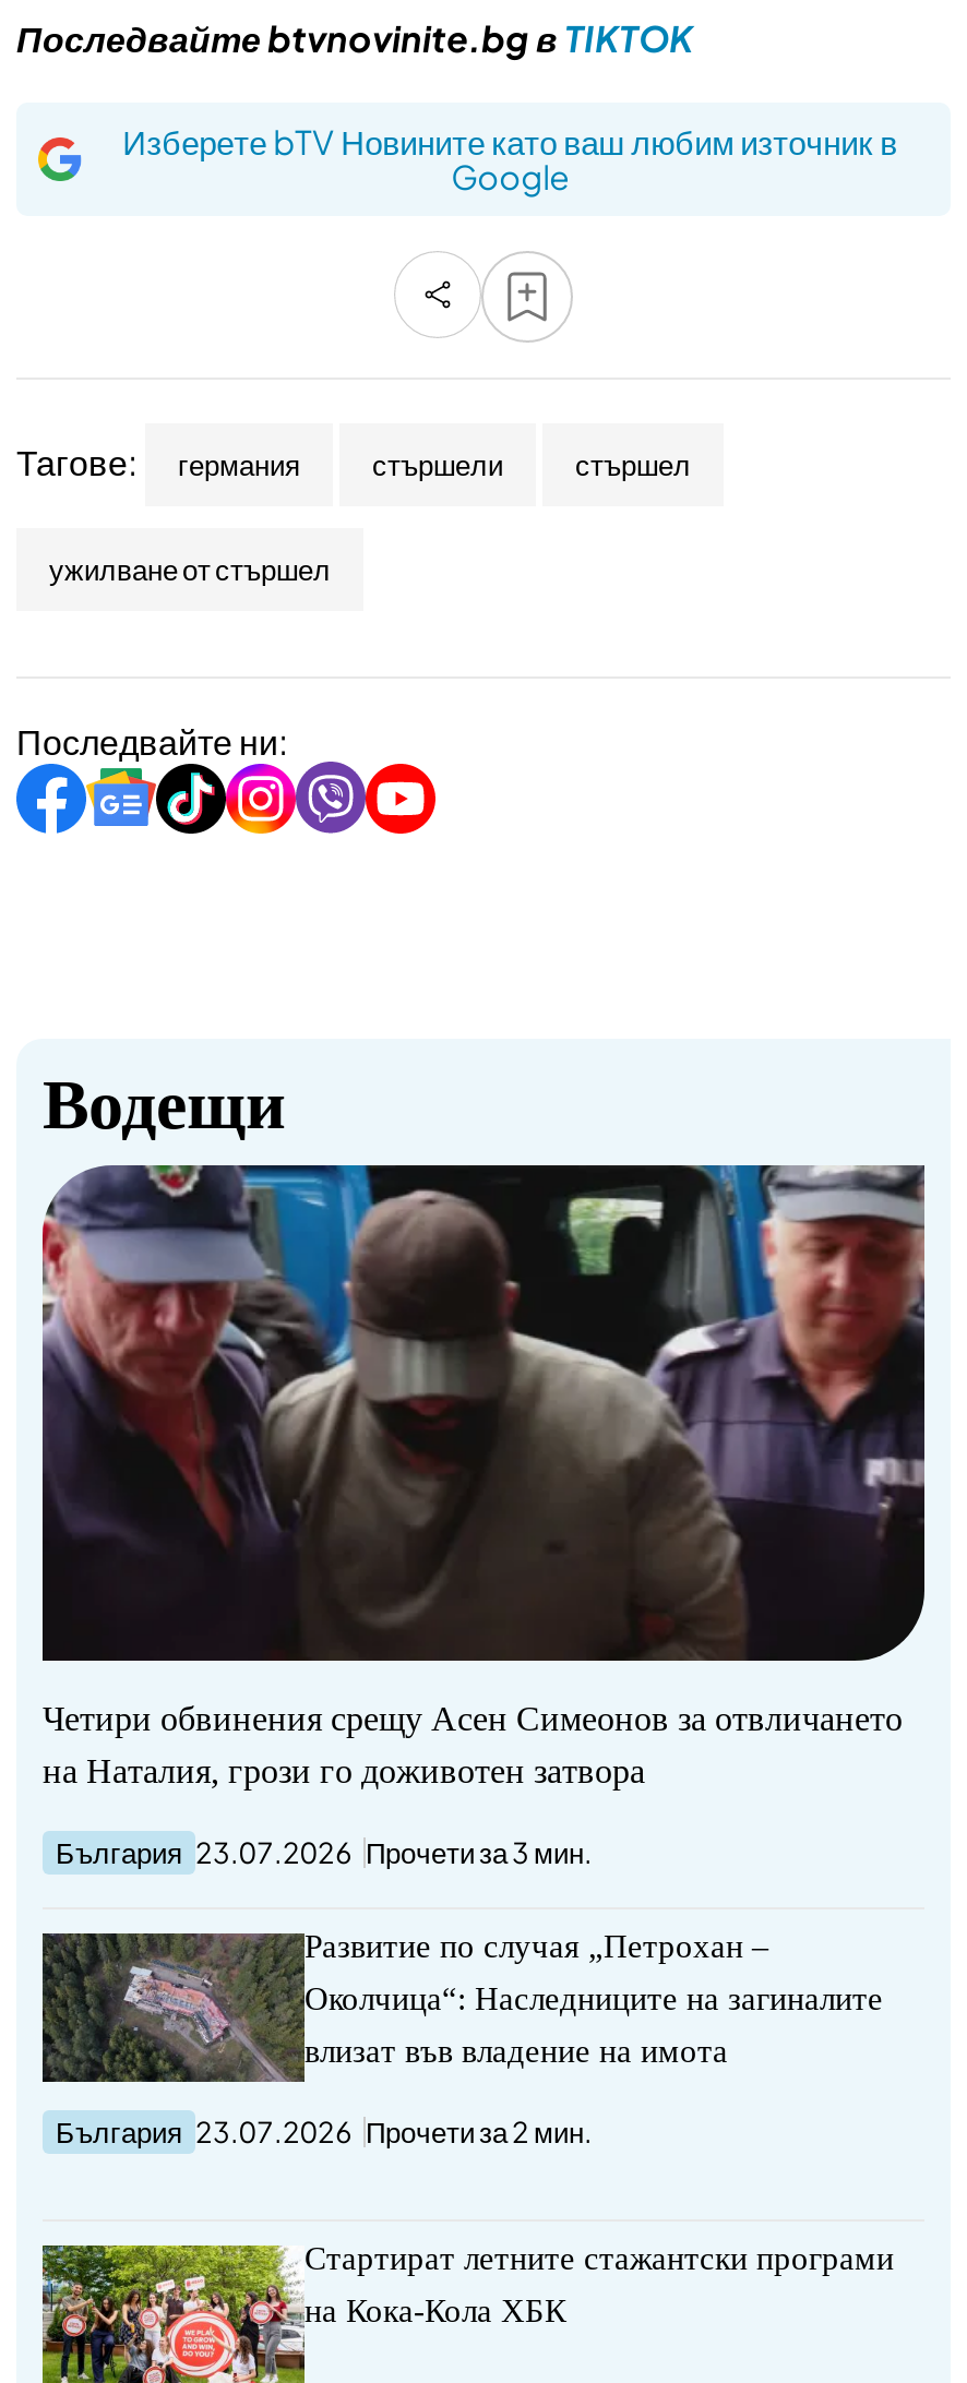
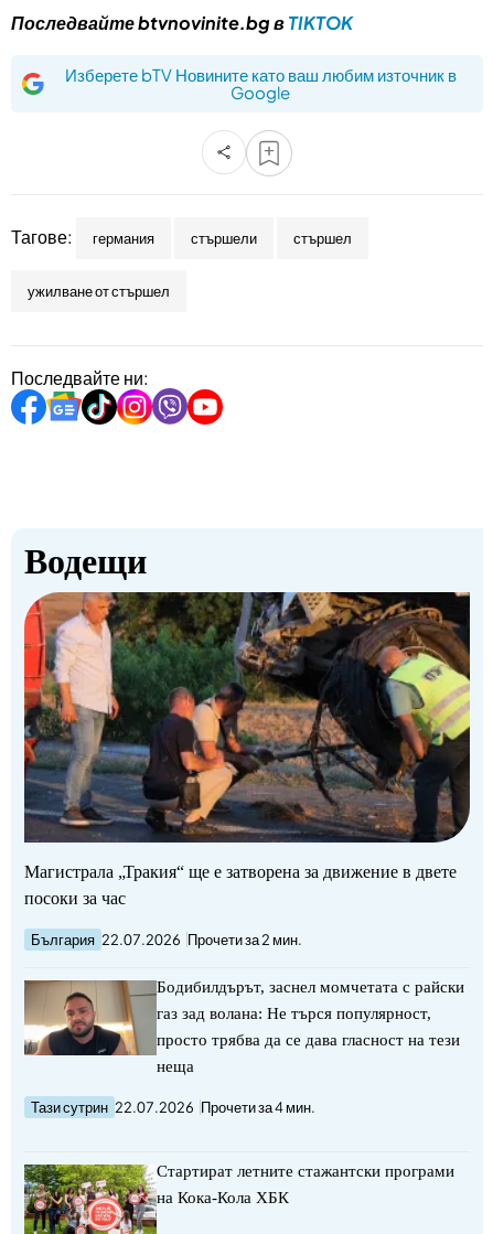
[40,1163,927,2150] [image] | Четири обвинения срещу Асен Симеонов за отвличането | на Наталия, грози го доживотен затвора | България 23.07.2026 Прочети за 3 мин. | Развитие по случая „Петрохан – | Околчица“: Наследниците на загиналите | влизат във владение на имота | България 23.07.2026 Прочети за 2 мин. -> [23,591,471,1116] [image] | Магистрала „Тракия“ ще е затворена за движение в двете | посоки за час | България 22.07.2026 Прочети за 2 мин. | Бодибилдърът, заснел момчетата с райски | газ зад волана: Не търся популярност, | просто трябва да се дава гласност на тези | неща | Тази сутрин 22.07.2026 Прочети за 4 мин.
[40,1931,274,2084] [image] -> [23,984,141,1056] [image]

